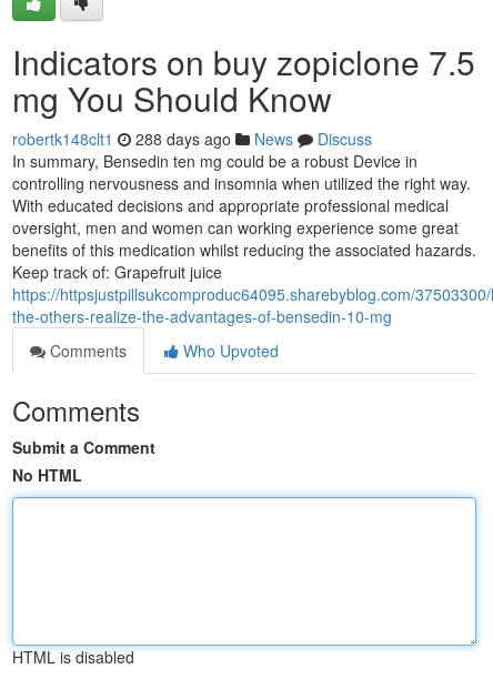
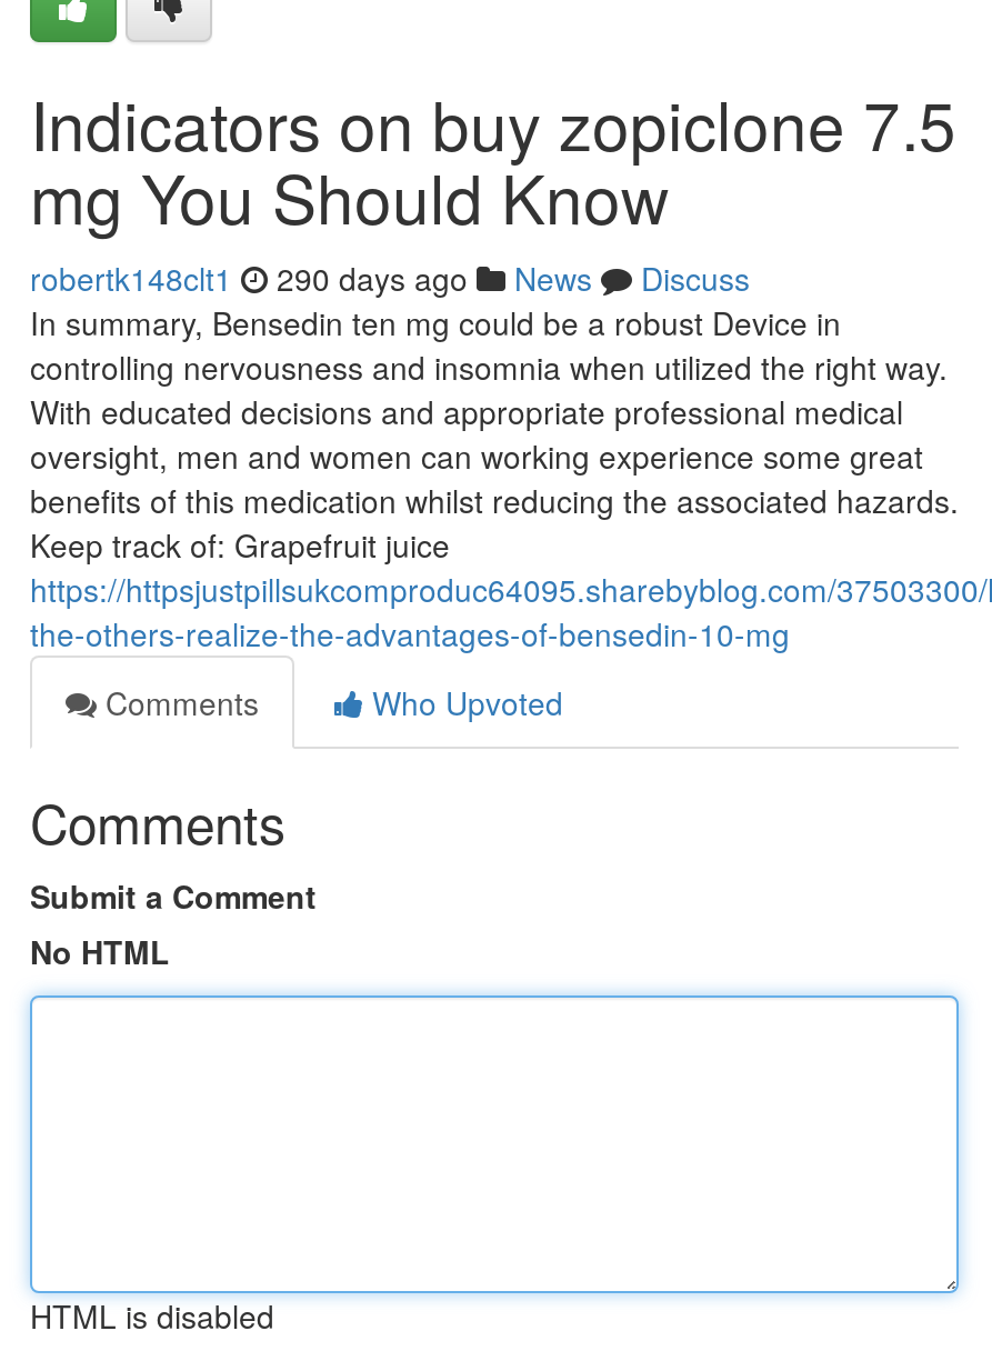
[12,128,372,150] robertk148clt1 288 days ago News Discuss -> [30,256,750,300] robertk148clt1 290 days ago News Discuss

